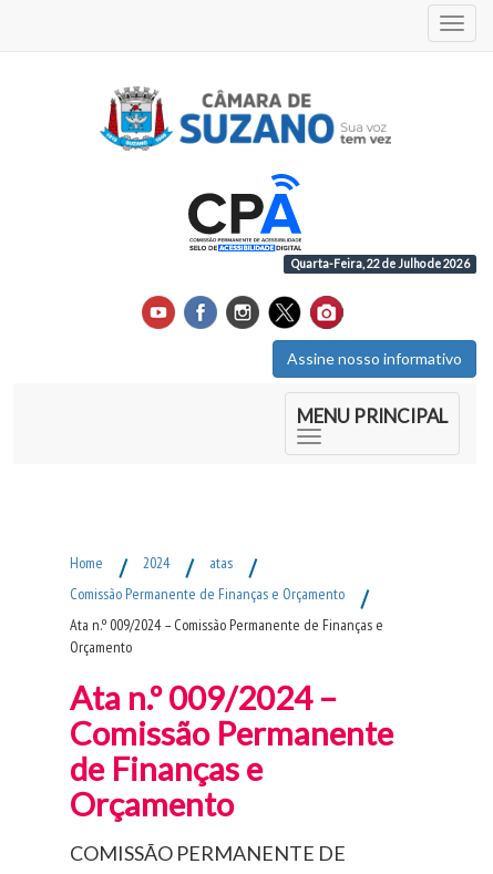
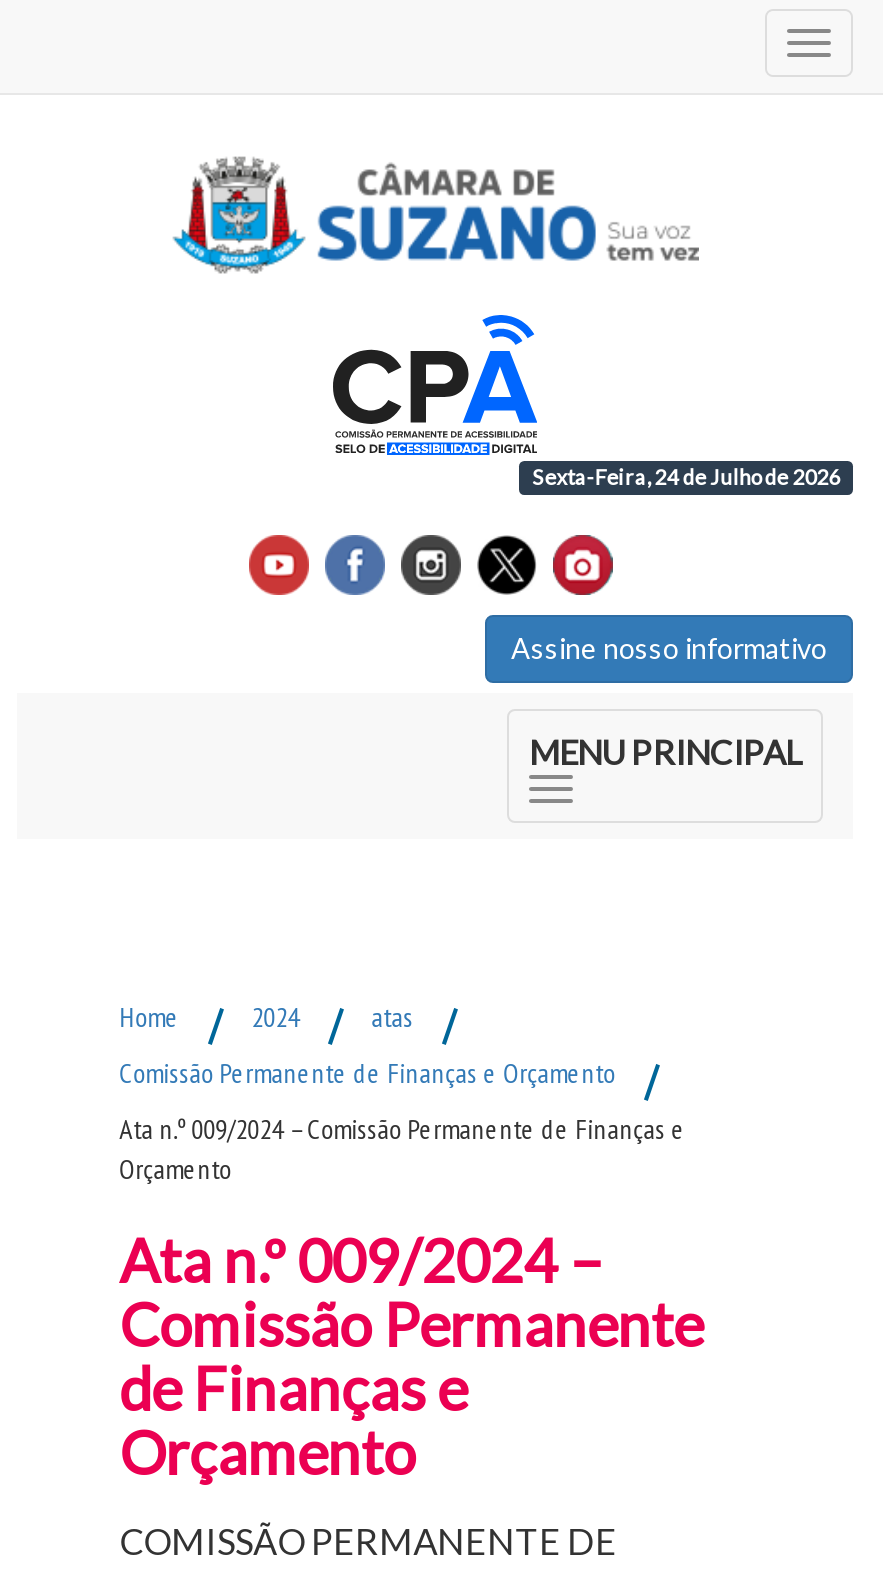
[291,257,469,270] Quarta-Feira, 22 de Julho de 2026 -> [532,465,840,489] Sexta-Feira, 24 de Julho de 2026

